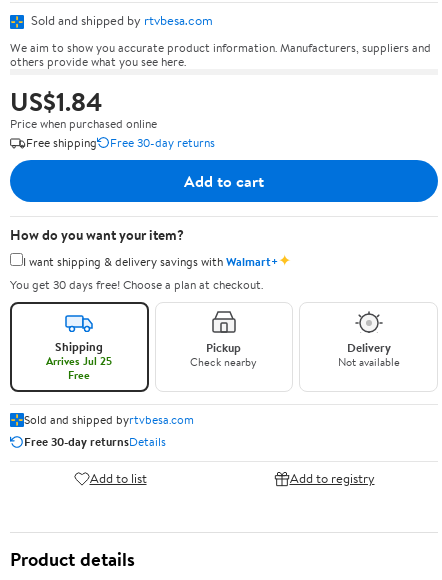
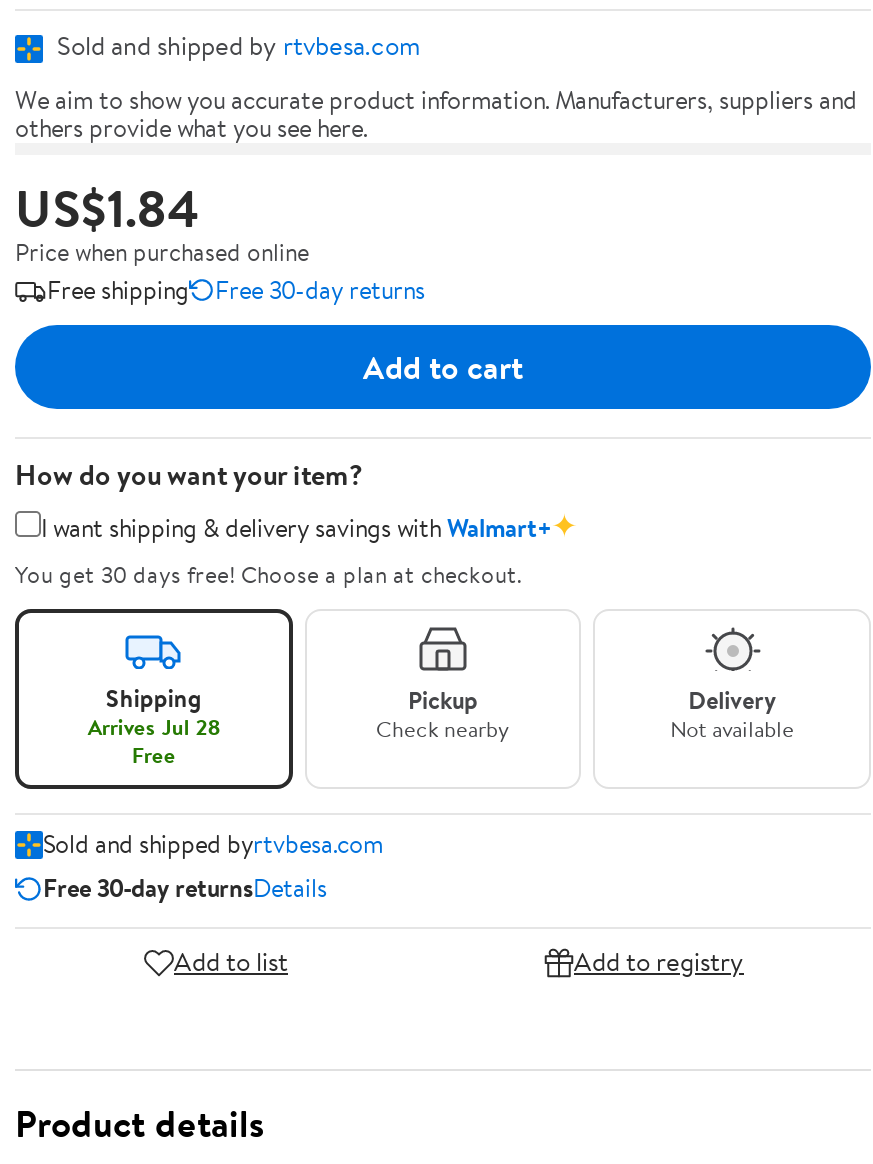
[46,353,112,369] Arrives Jul 25 -> [88,711,220,743] Arrives Jul 28

